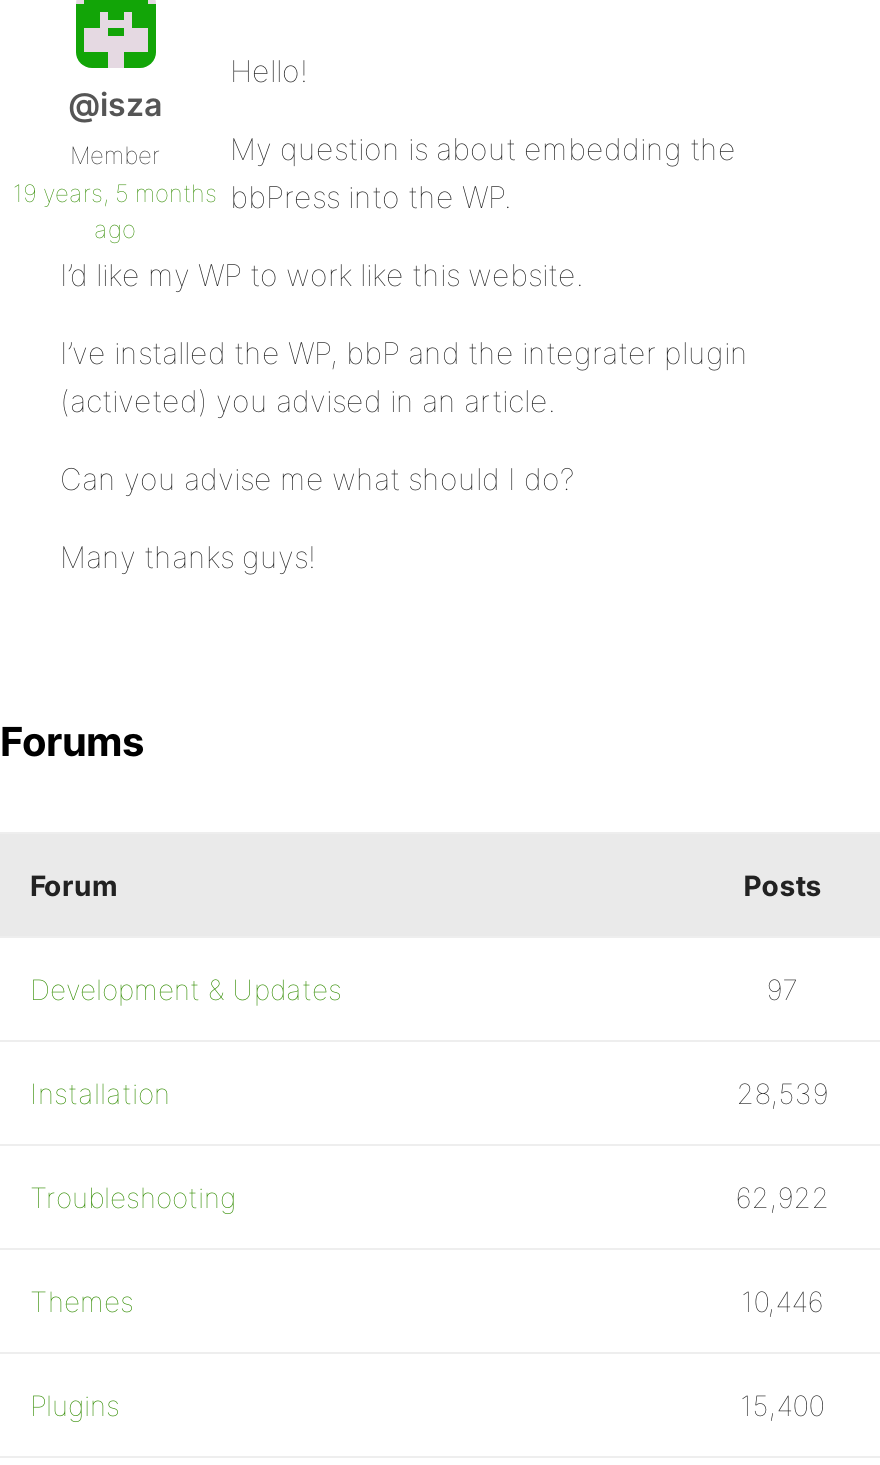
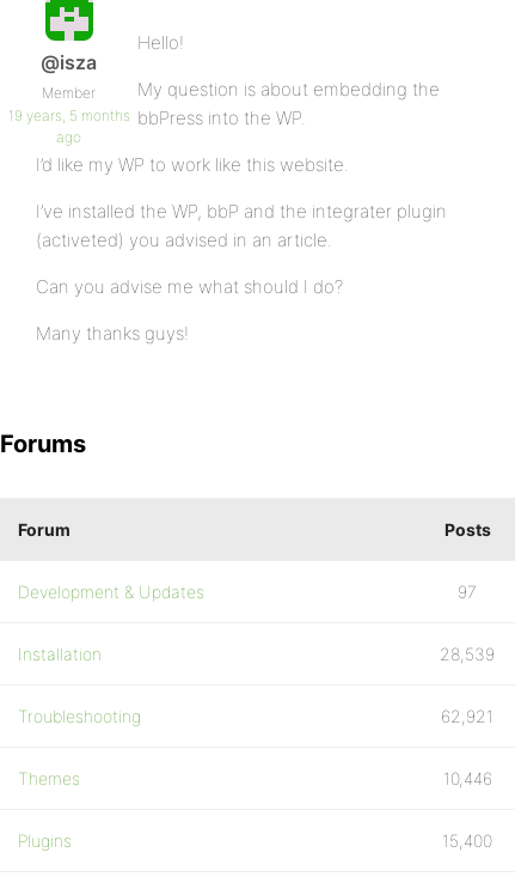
[735,1180,829,1214] 62,922 -> [441,706,494,726] 62,921

